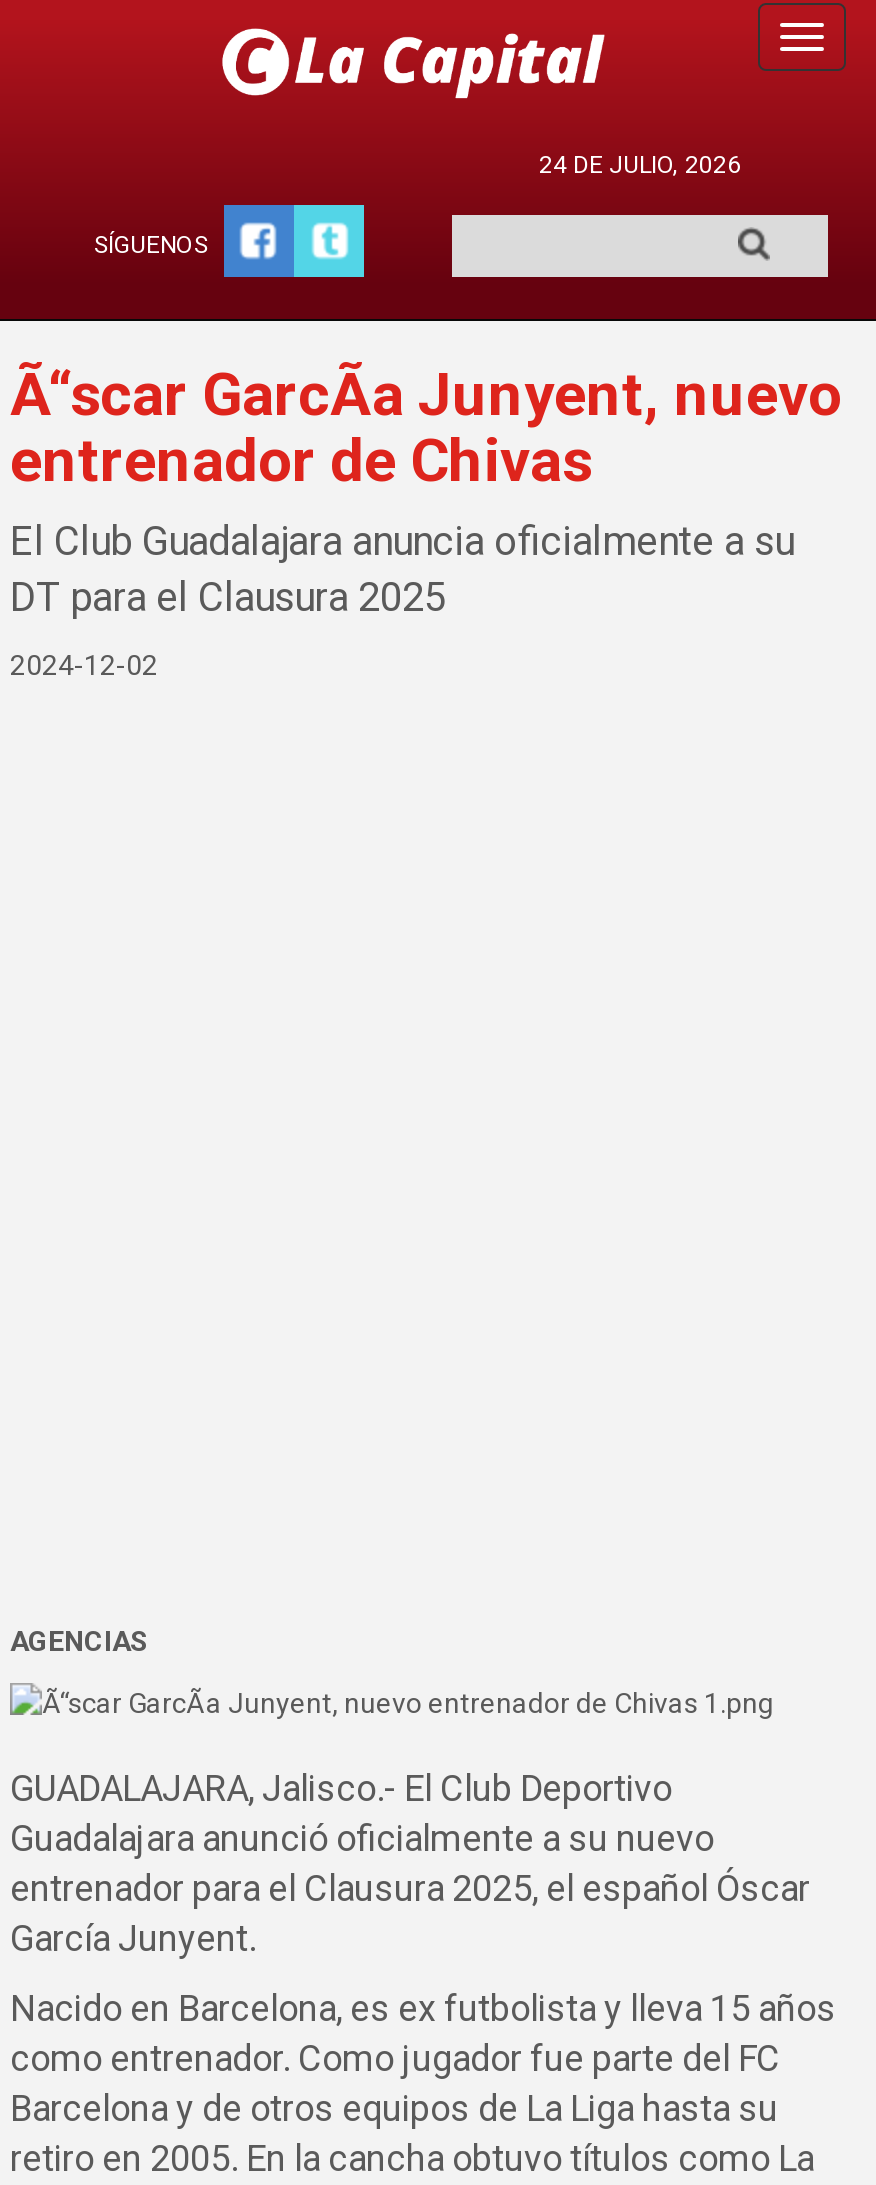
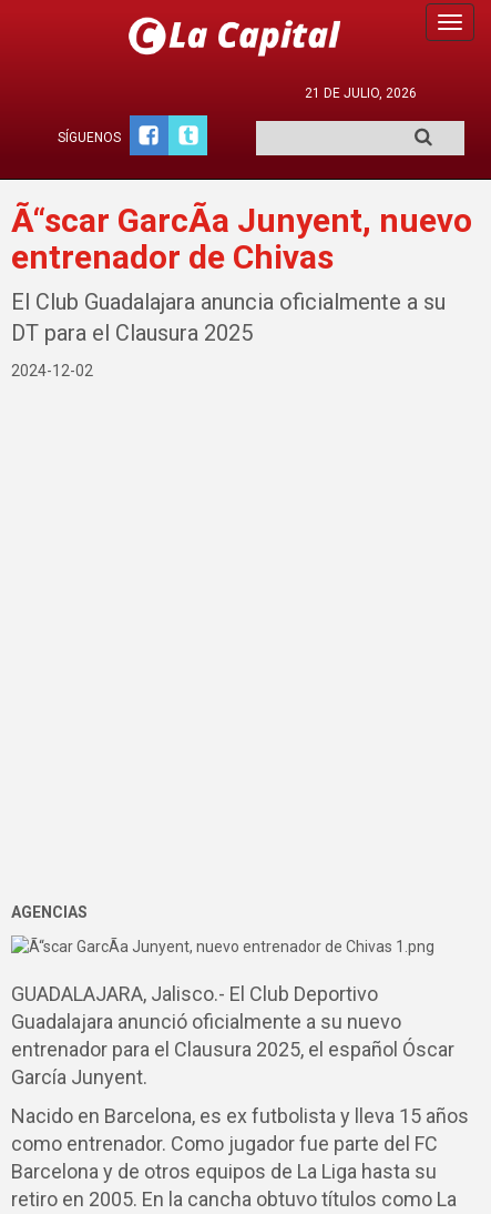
[539,150,741,178] 24 DE JULIO, 2026 -> [304,85,416,101] 21 DE JULIO, 2026

